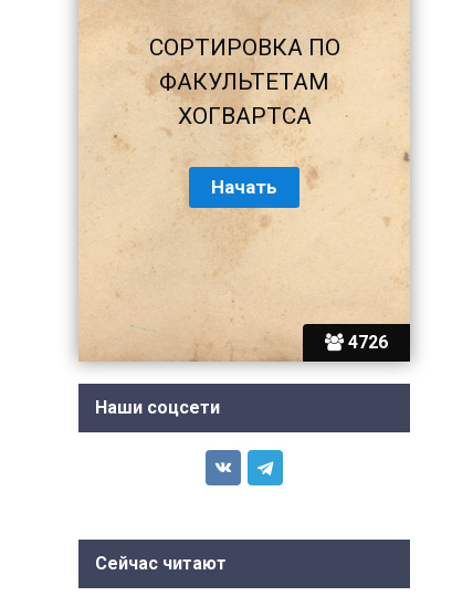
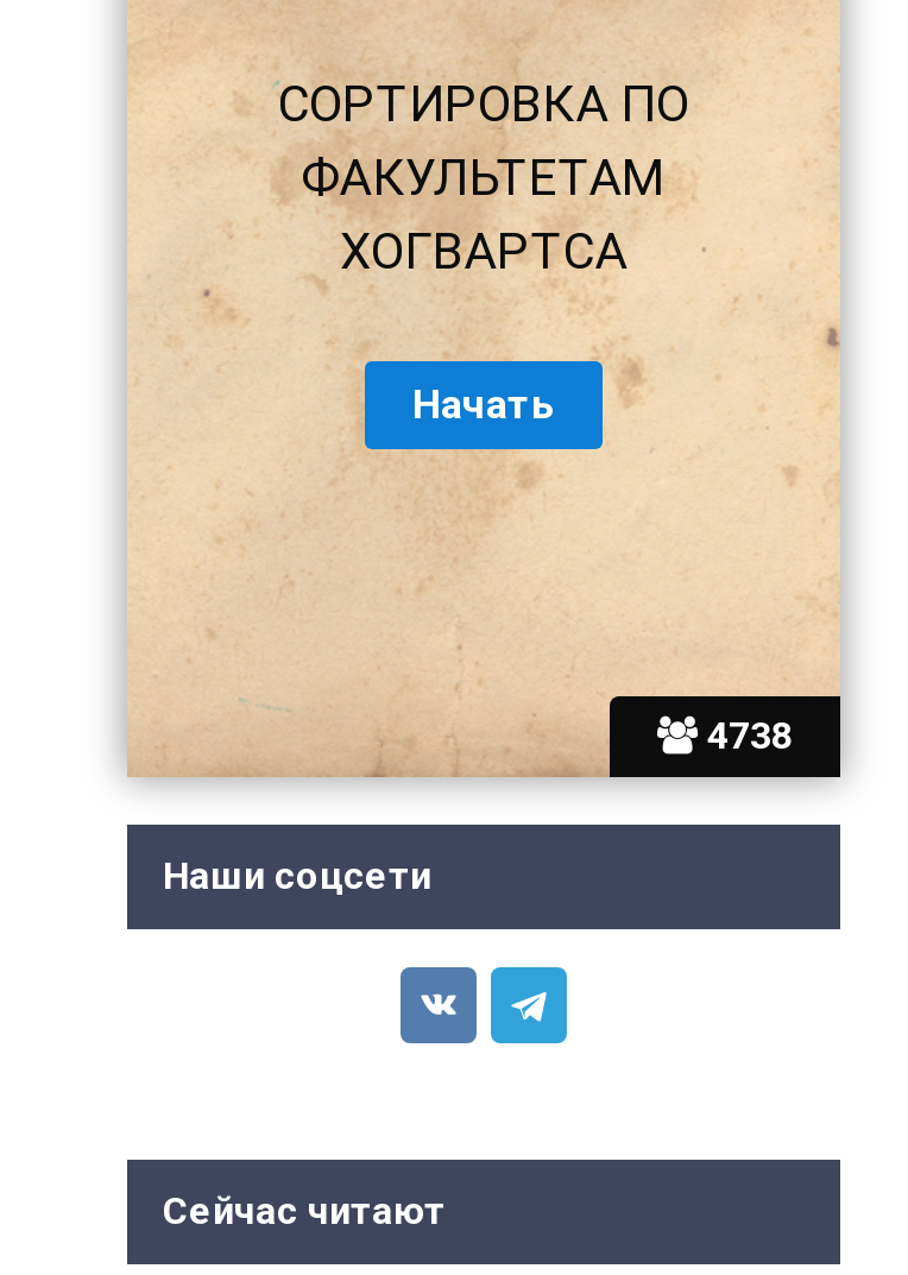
[344,332,388,353] 4726 -> [698,713,793,758] 4738

